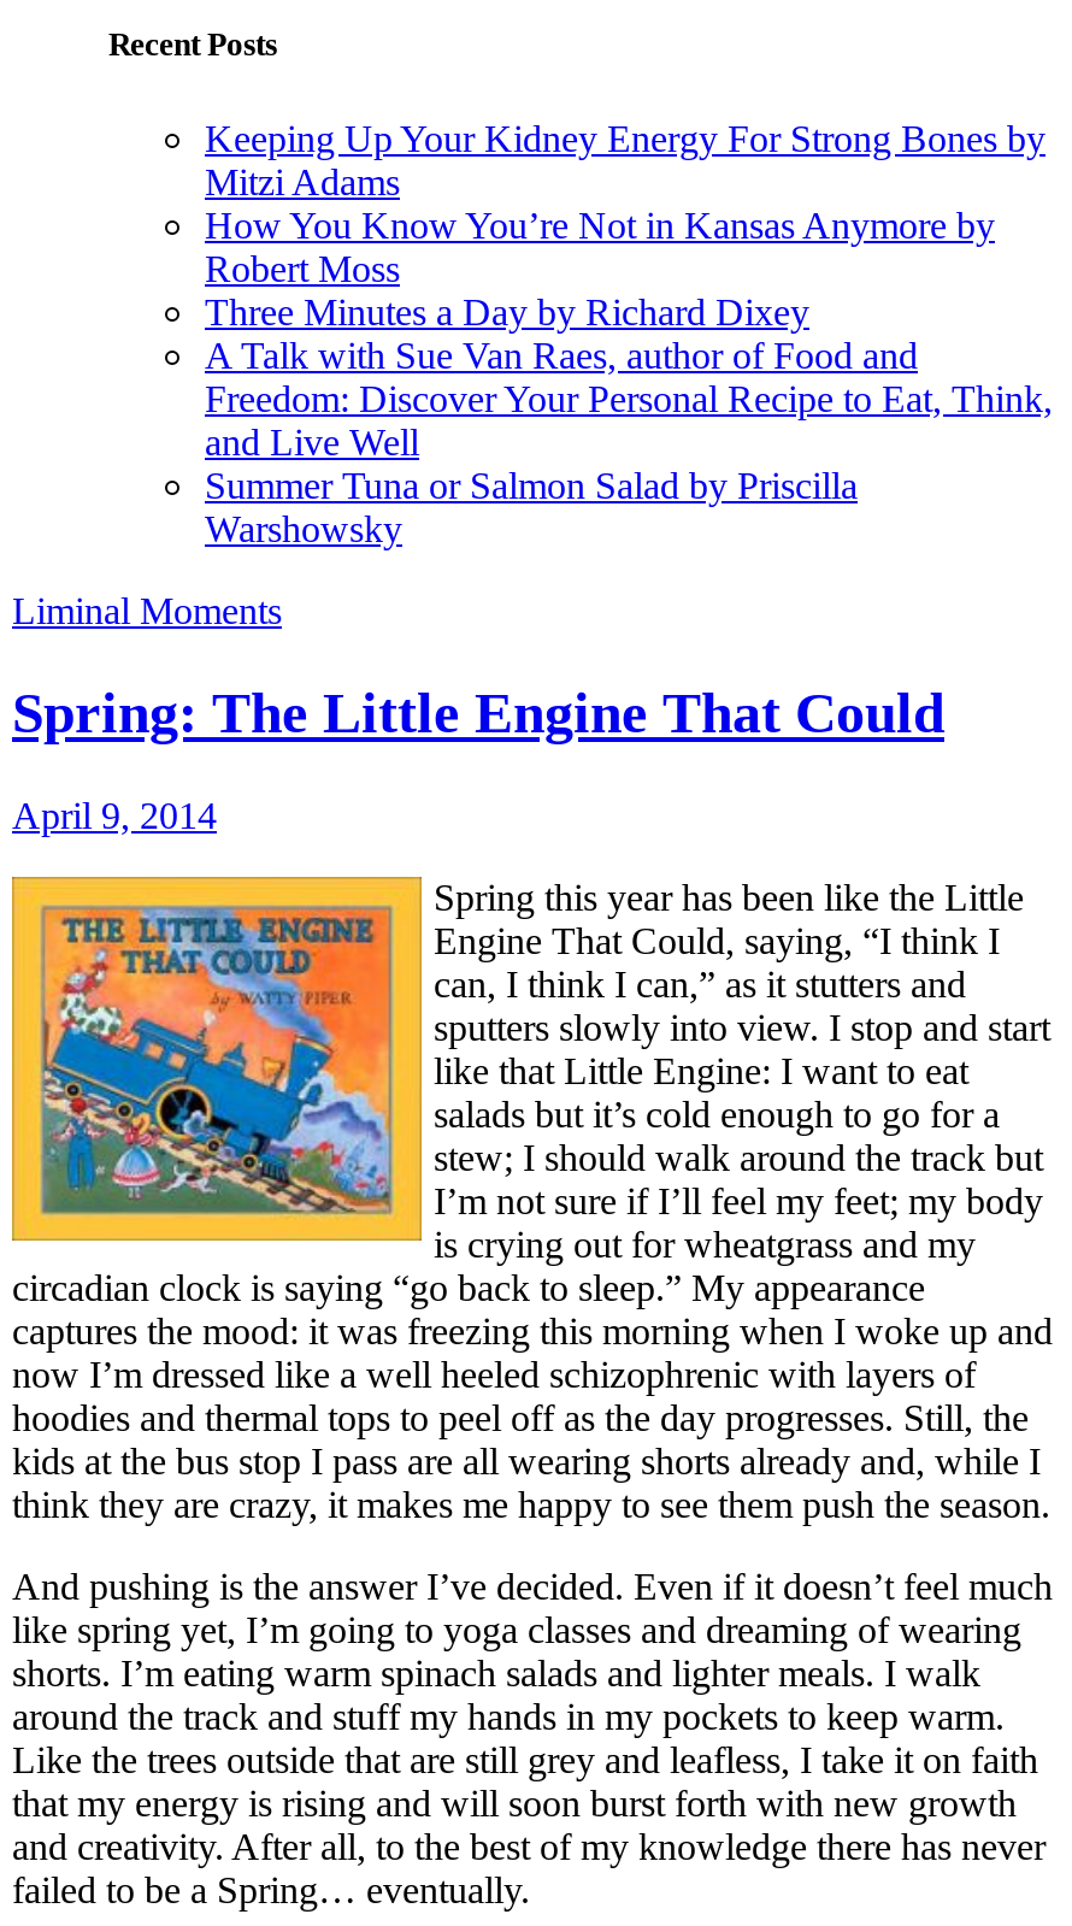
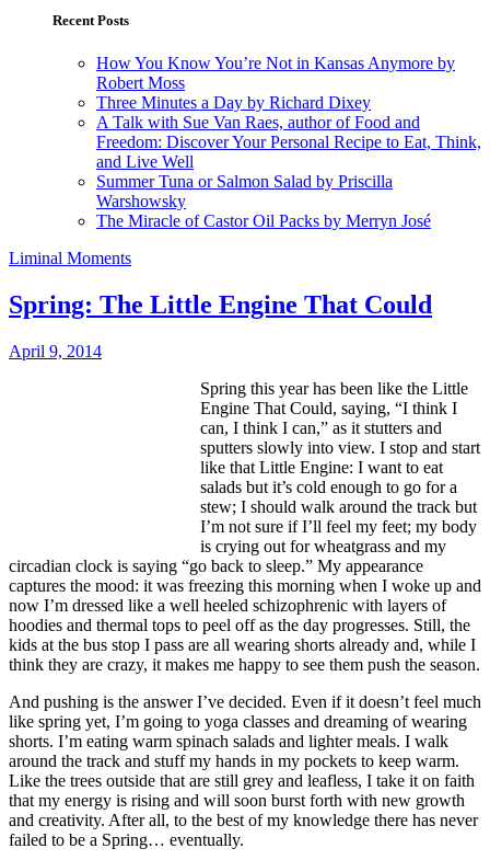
[205,118,1046,202] Keeping Up Your Kidney Energy For Strong Bones by | Mitzi Adams -> none
moved [205,205,1053,549] -> [96,54,481,210]: How You Know You’re Not in Kansas Anymore by | Robert Moss | Three Minutes a Day by Richard Dixey | A Talk with Sue Van Raes, author of Food and | Freedom: Discover Your Personal Recipe to Eat, Think, | and Live Well | Summer Tuna or Salmon Salad by Priscilla | Warshowsky
none -> [96,211,431,230] The Miracle of Castor Oil Packs by Merryn José
[10,874,424,1243] [image] -> none

